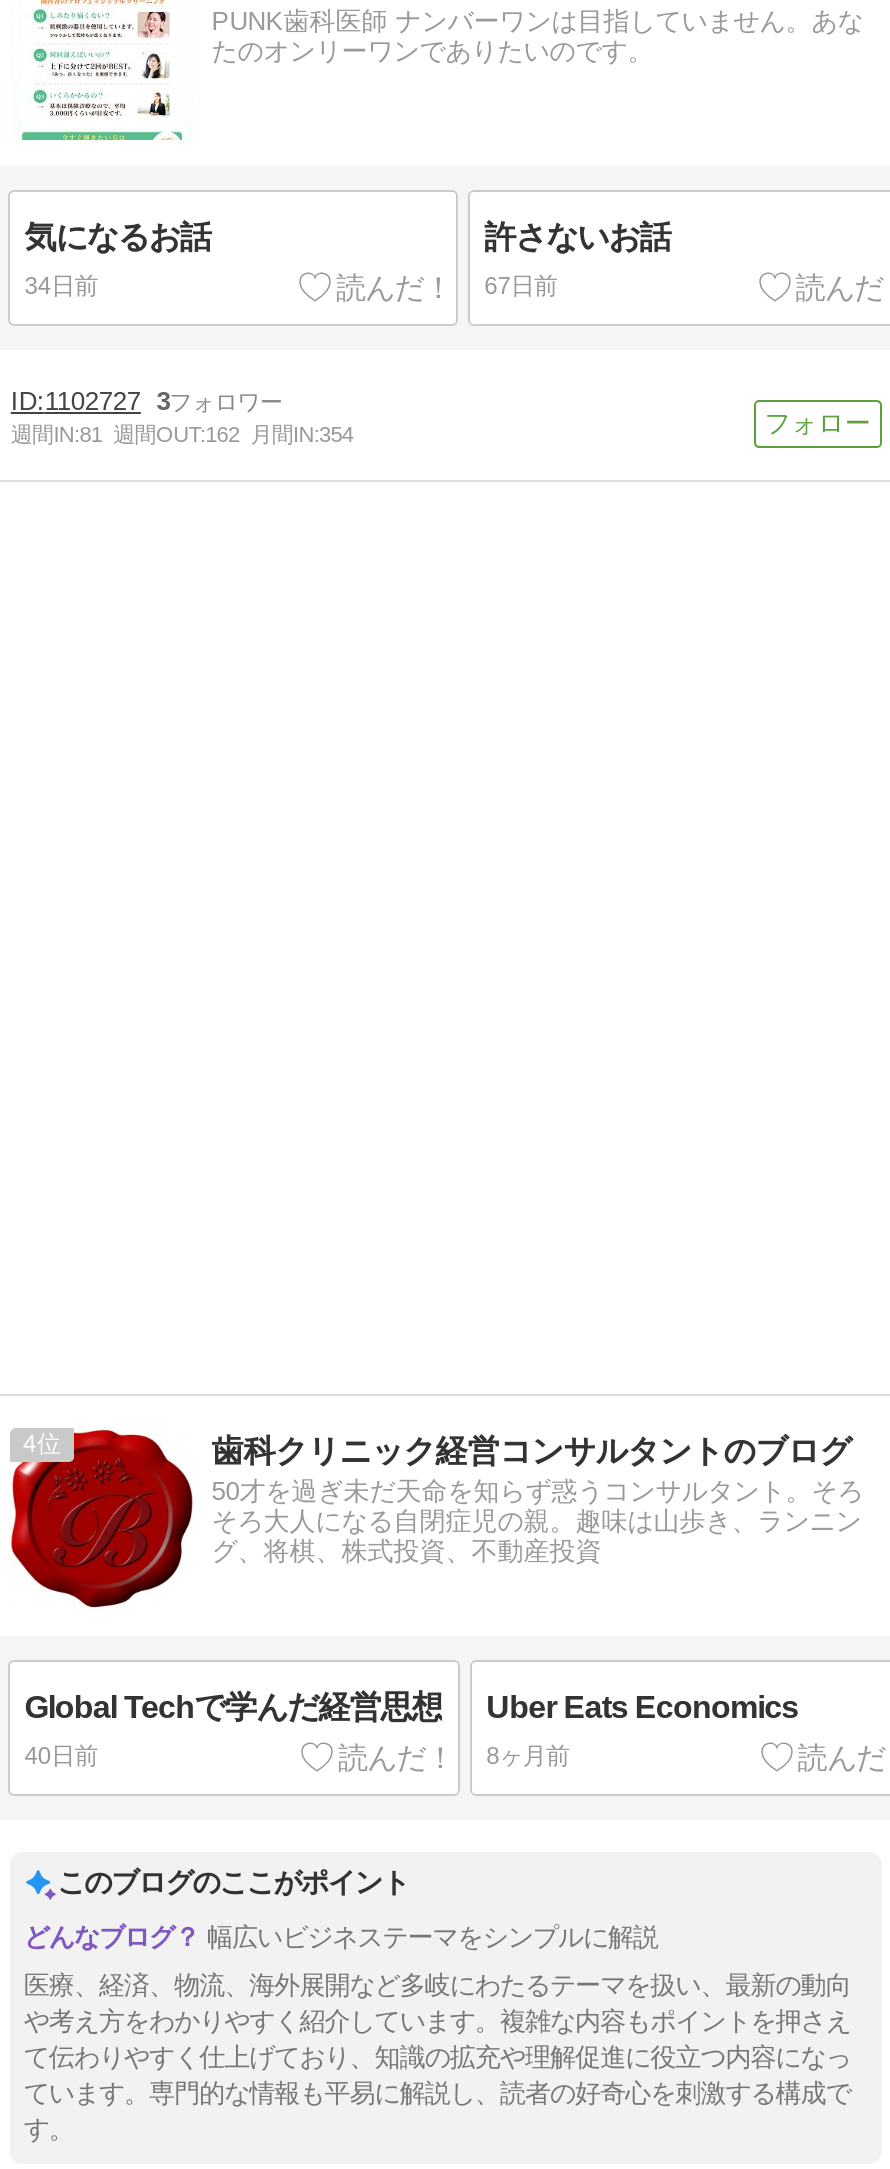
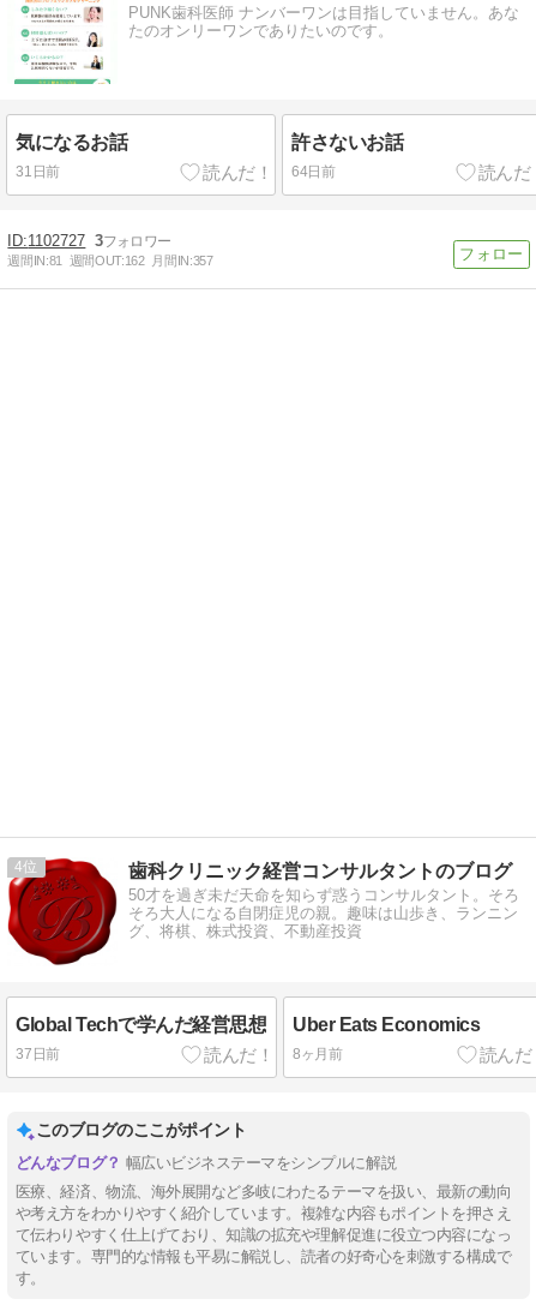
[25,273,98,301] 34日前 -> [16,164,60,180] 31日前
[484,273,557,301] 67日前 -> [292,164,335,180] 64日前
[11,422,353,446] 週間IN:81 週間OUT:162 月間IN:354 -> [8,253,213,267] 週間IN:81 週間OUT:162 月間IN:357
[25,1742,98,1770] 40日前 -> [16,1046,60,1063] 37日前

